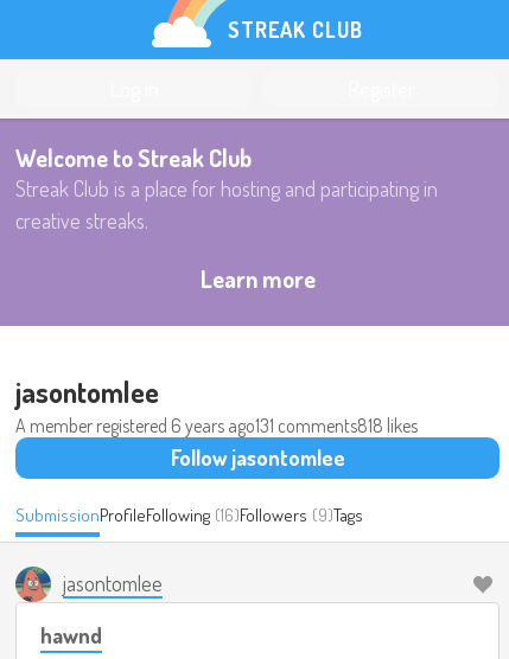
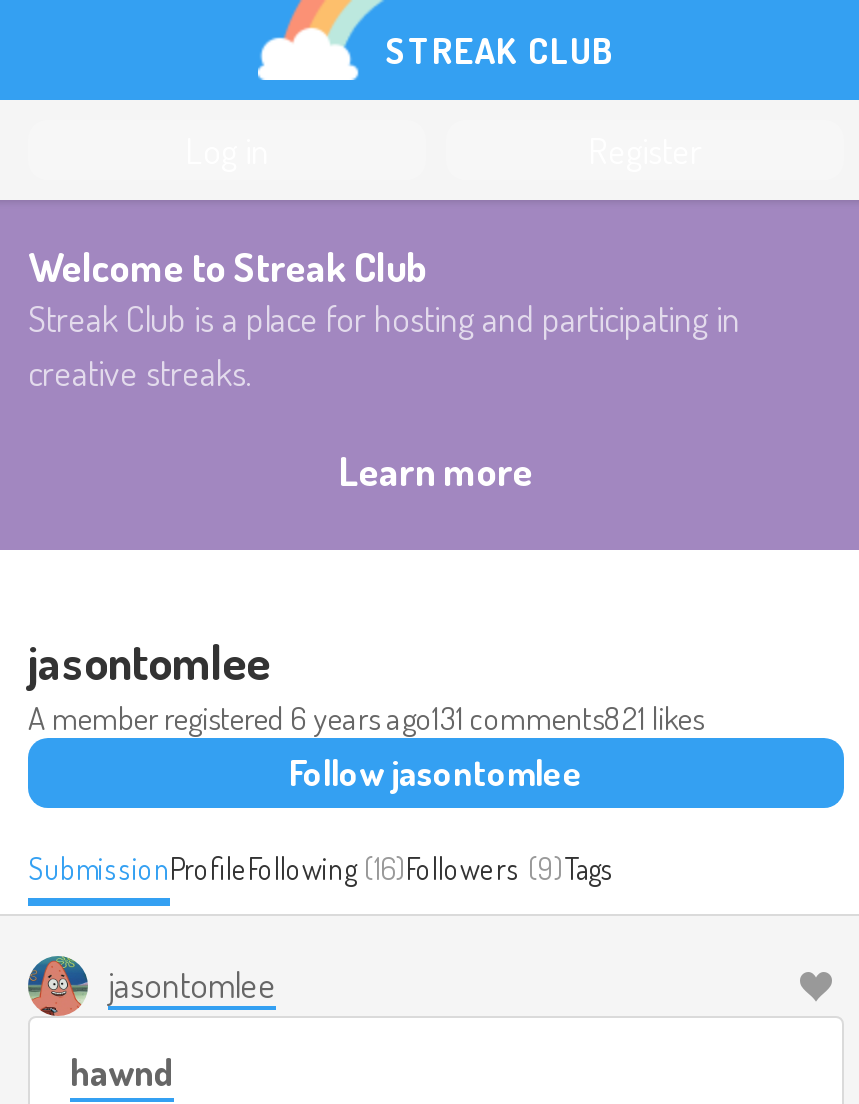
[15,414,418,437] A member registered 6 years ago131 comments818 likes -> [28,698,704,738] A member registered 6 years ago131 comments821 likes

